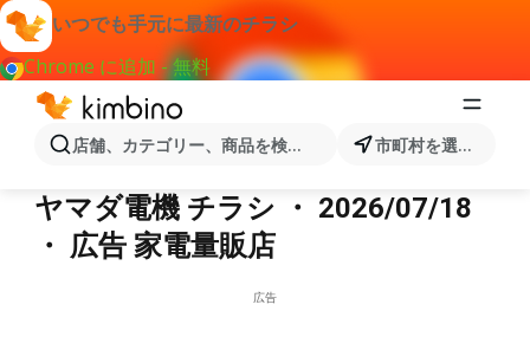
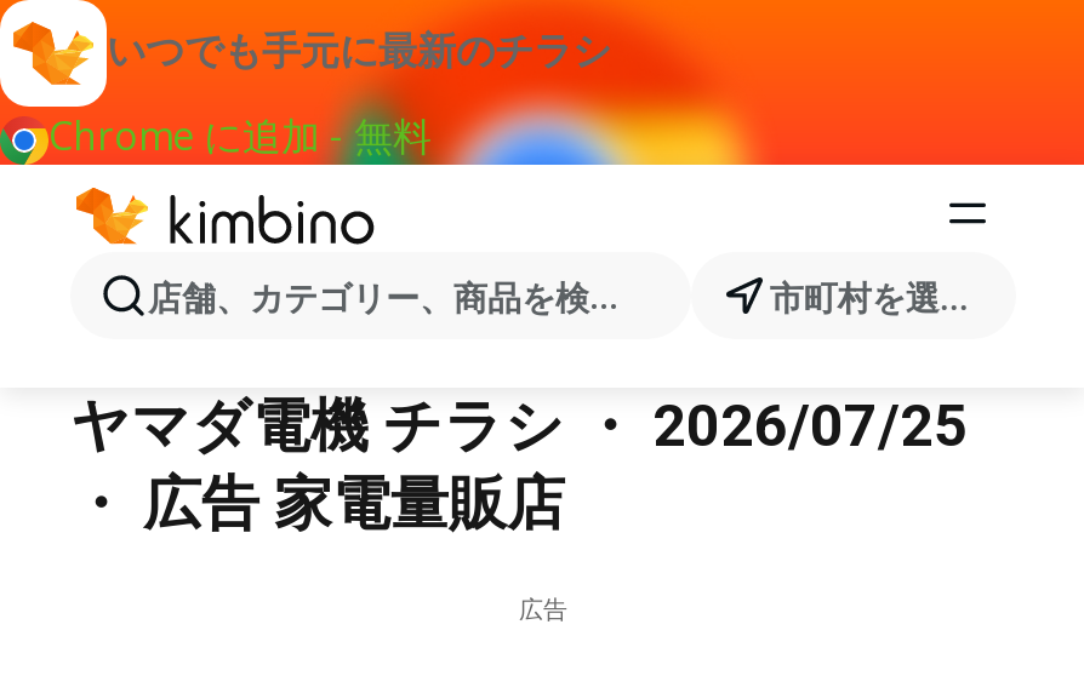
[34,192,472,225] ヤマダ電機 チラシ ・ 2026/07/18 -> [70,393,968,460] ヤマダ電機 チラシ ・ 2026/07/25

